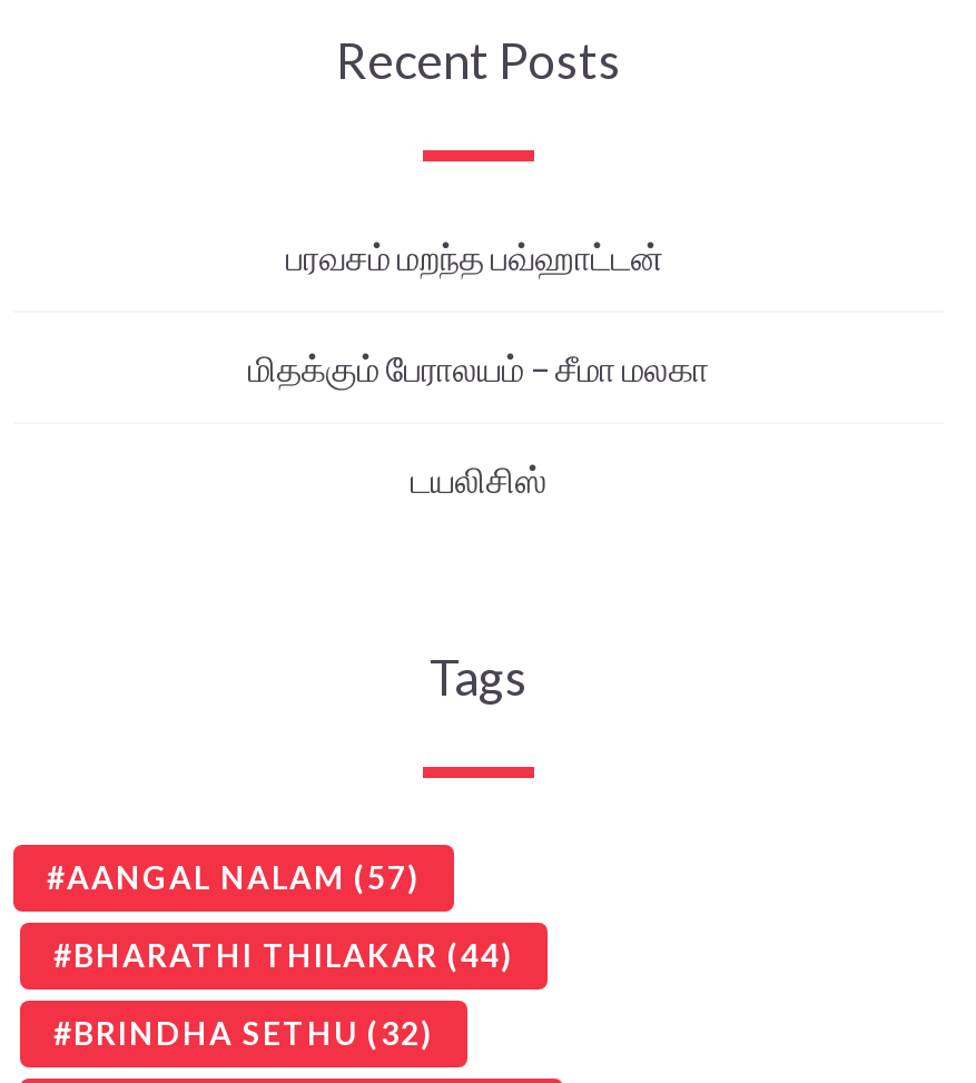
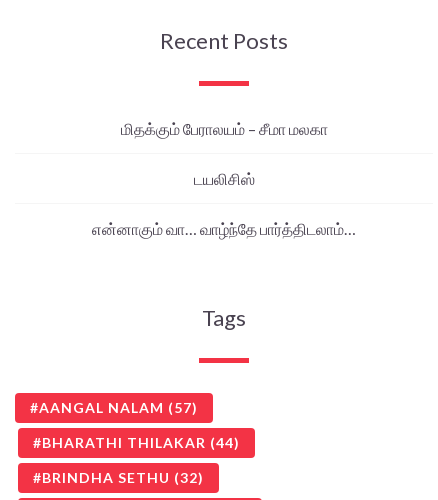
[286,234,671,276] பரவசம் மறந்த பவ்ஹாட்டன் -> none
moved [248,345,709,499] -> [120,118,327,187]: மிதக்கும் பேராலயம் – சீமா மலகா | டயலிசிஸ்
none -> [92,218,356,237] என்னாகும் வா… வாழ்ந்தே பார்த்திடலாம்…

